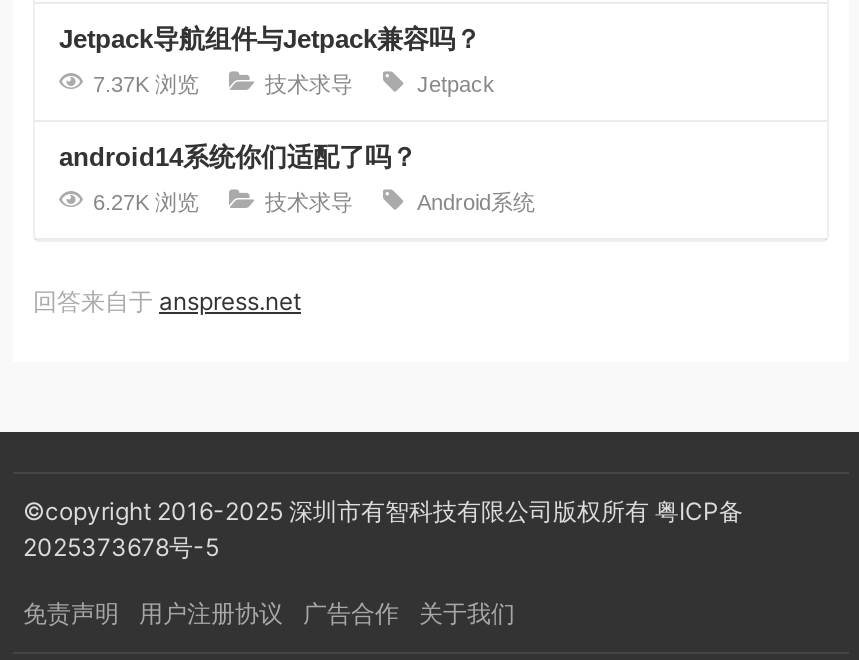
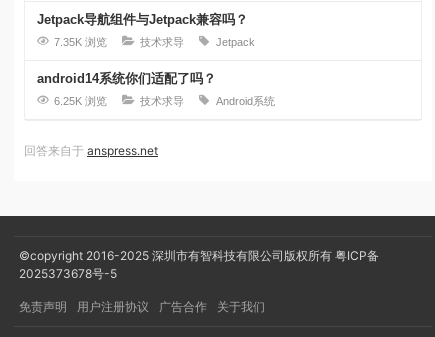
[93,72,199,96] 7.37K 浏览 -> [54,36,107,48] 7.35K 浏览
[93,190,199,214] 6.27K 浏览 -> [54,95,107,107] 6.25K 浏览

